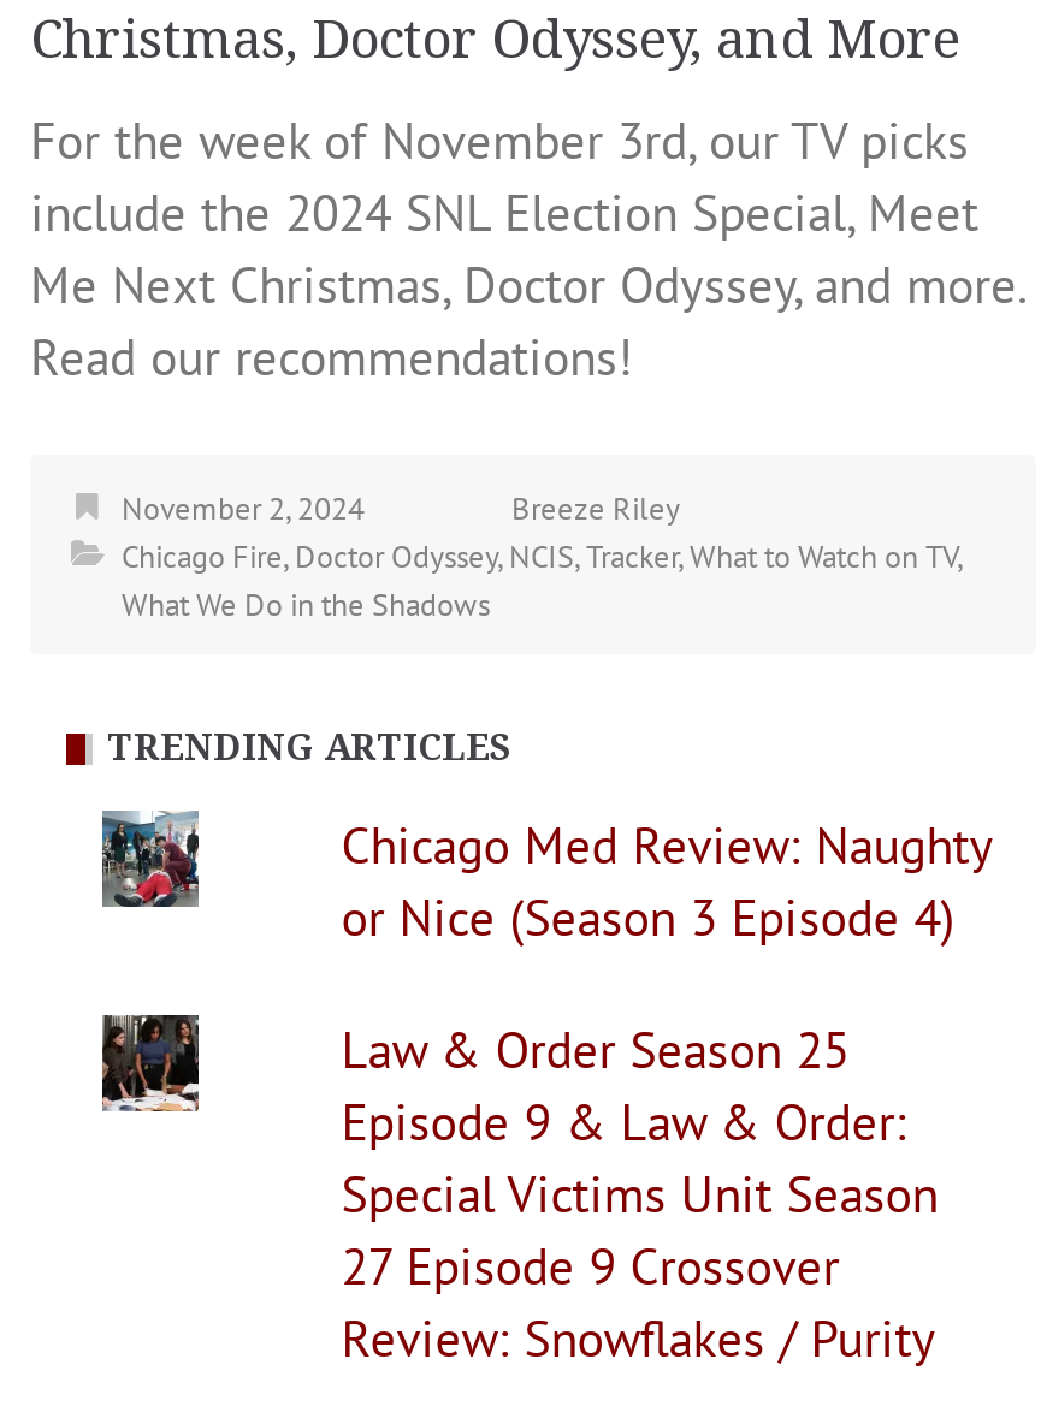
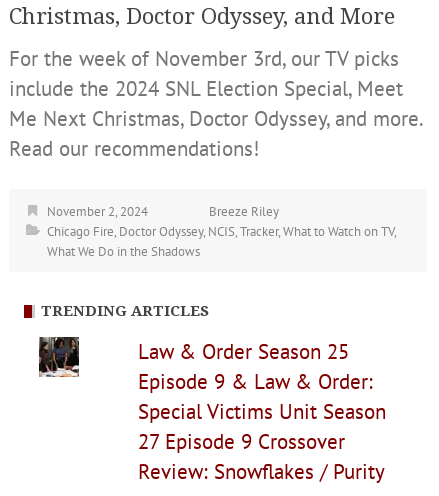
[100,808,201,909] [image] -> none
[341,814,991,951] Chicago Med Review: Naughty | or Nice (Season 3 Episode 4) -> none

